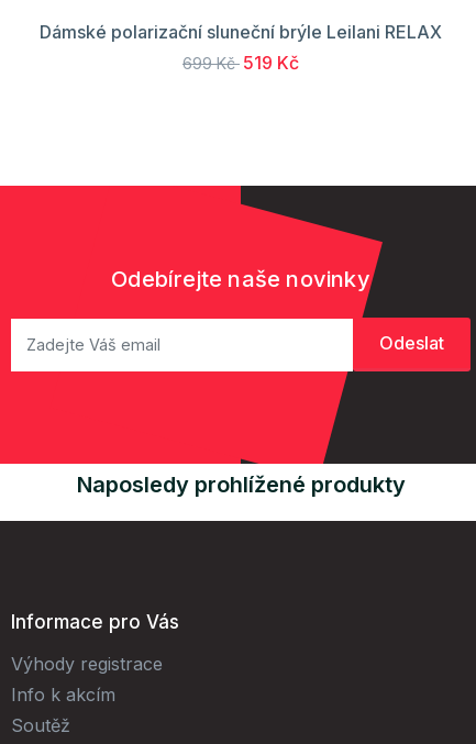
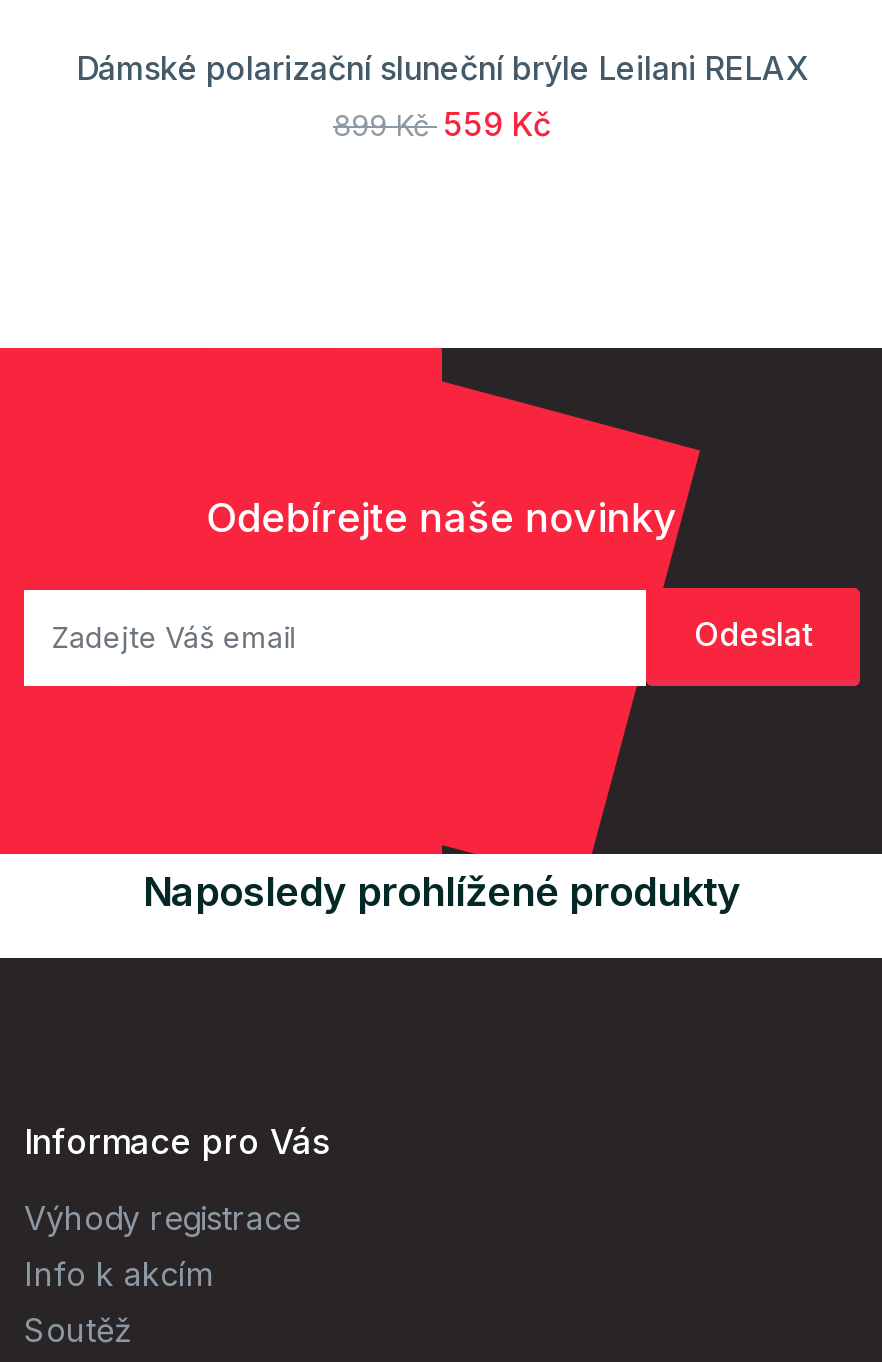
[182,52,299,74] 699 Kč 519 Kč -> [333,104,551,144] 899 Kč 559 Kč

